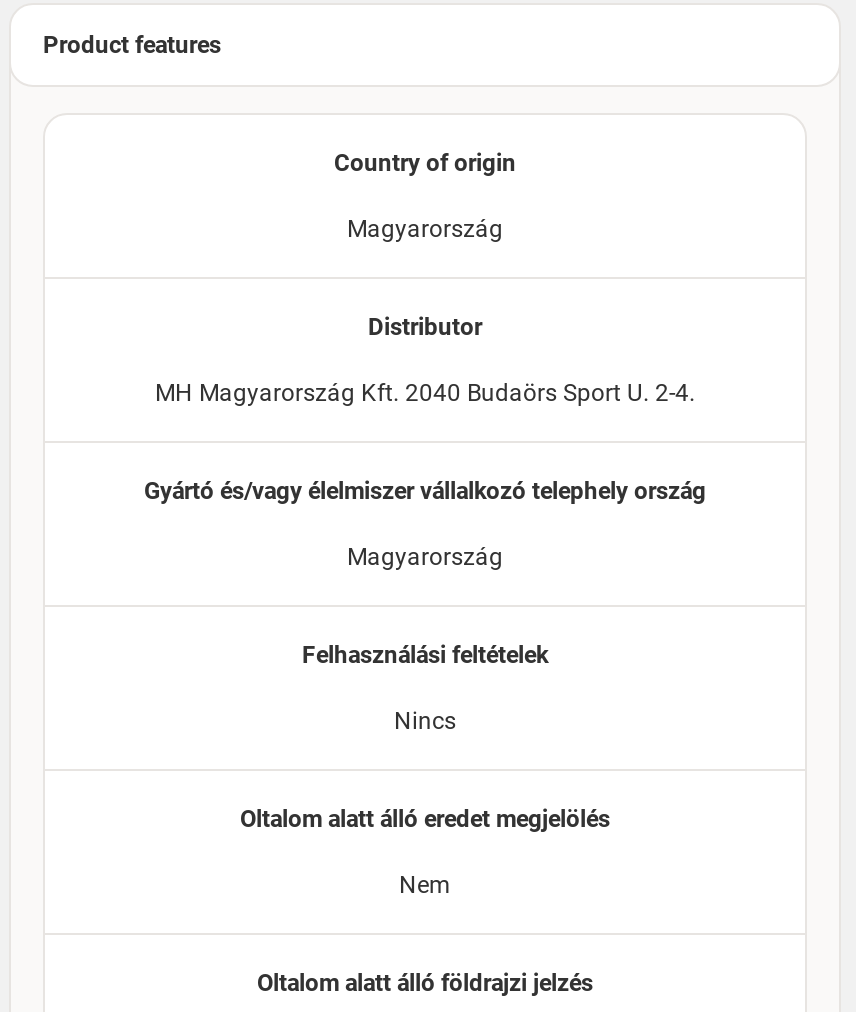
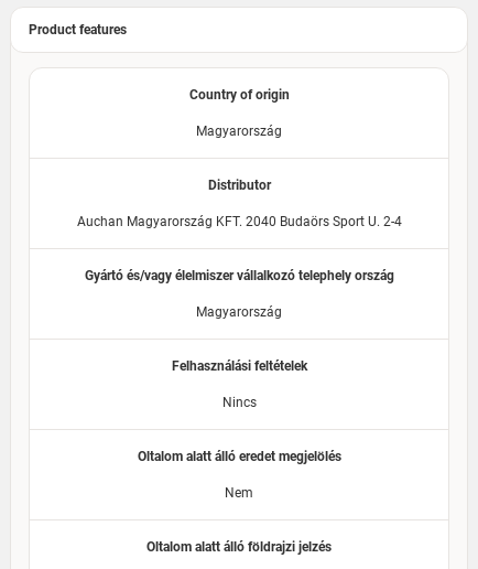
[155,378,695,406] MH Magyarország Kft. 2040 Budaörs Sport U. 2-4. -> [77,213,401,229] Auchan Magyarország KFT. 2040 Budaörs Sport U. 2-4

